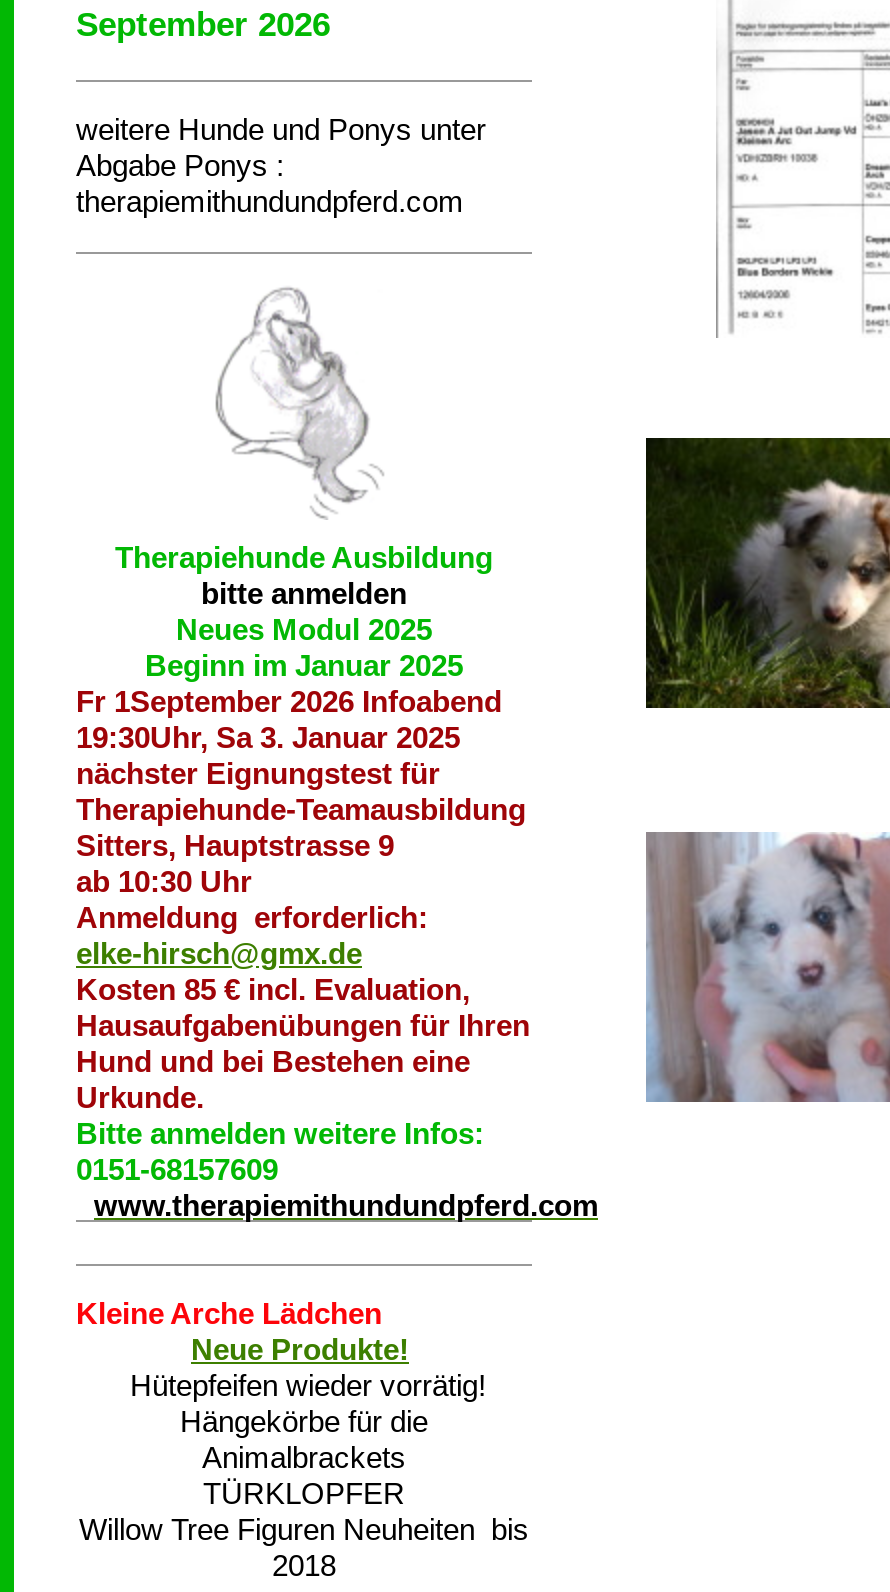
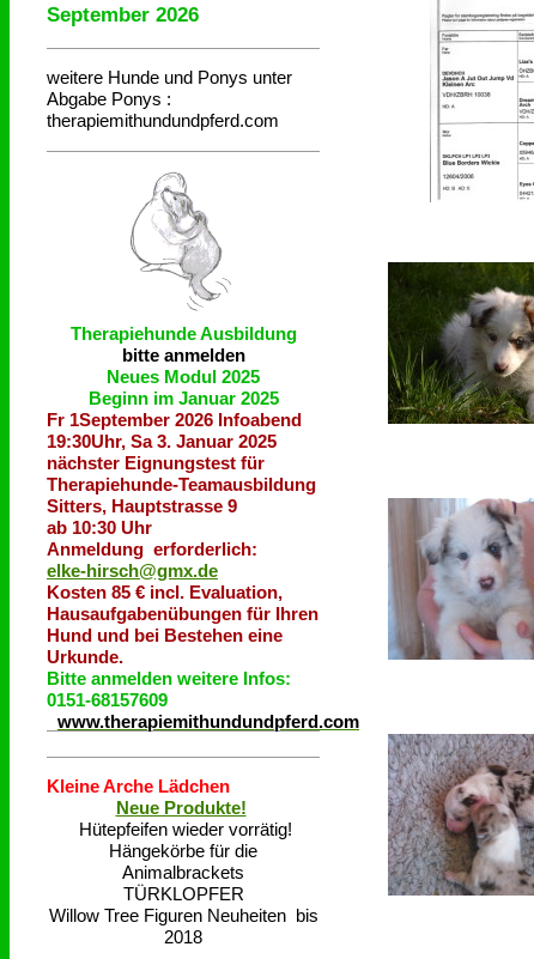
none -> [387,733,530,897] [image]

